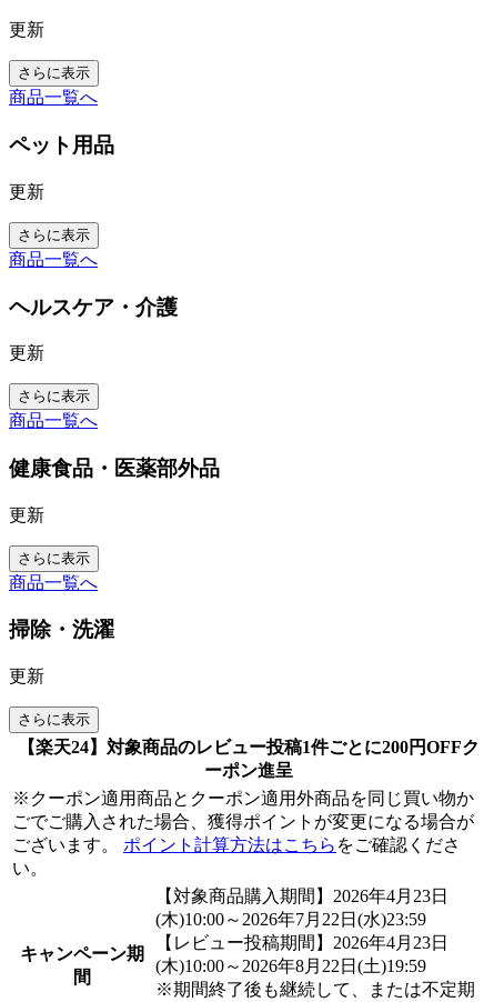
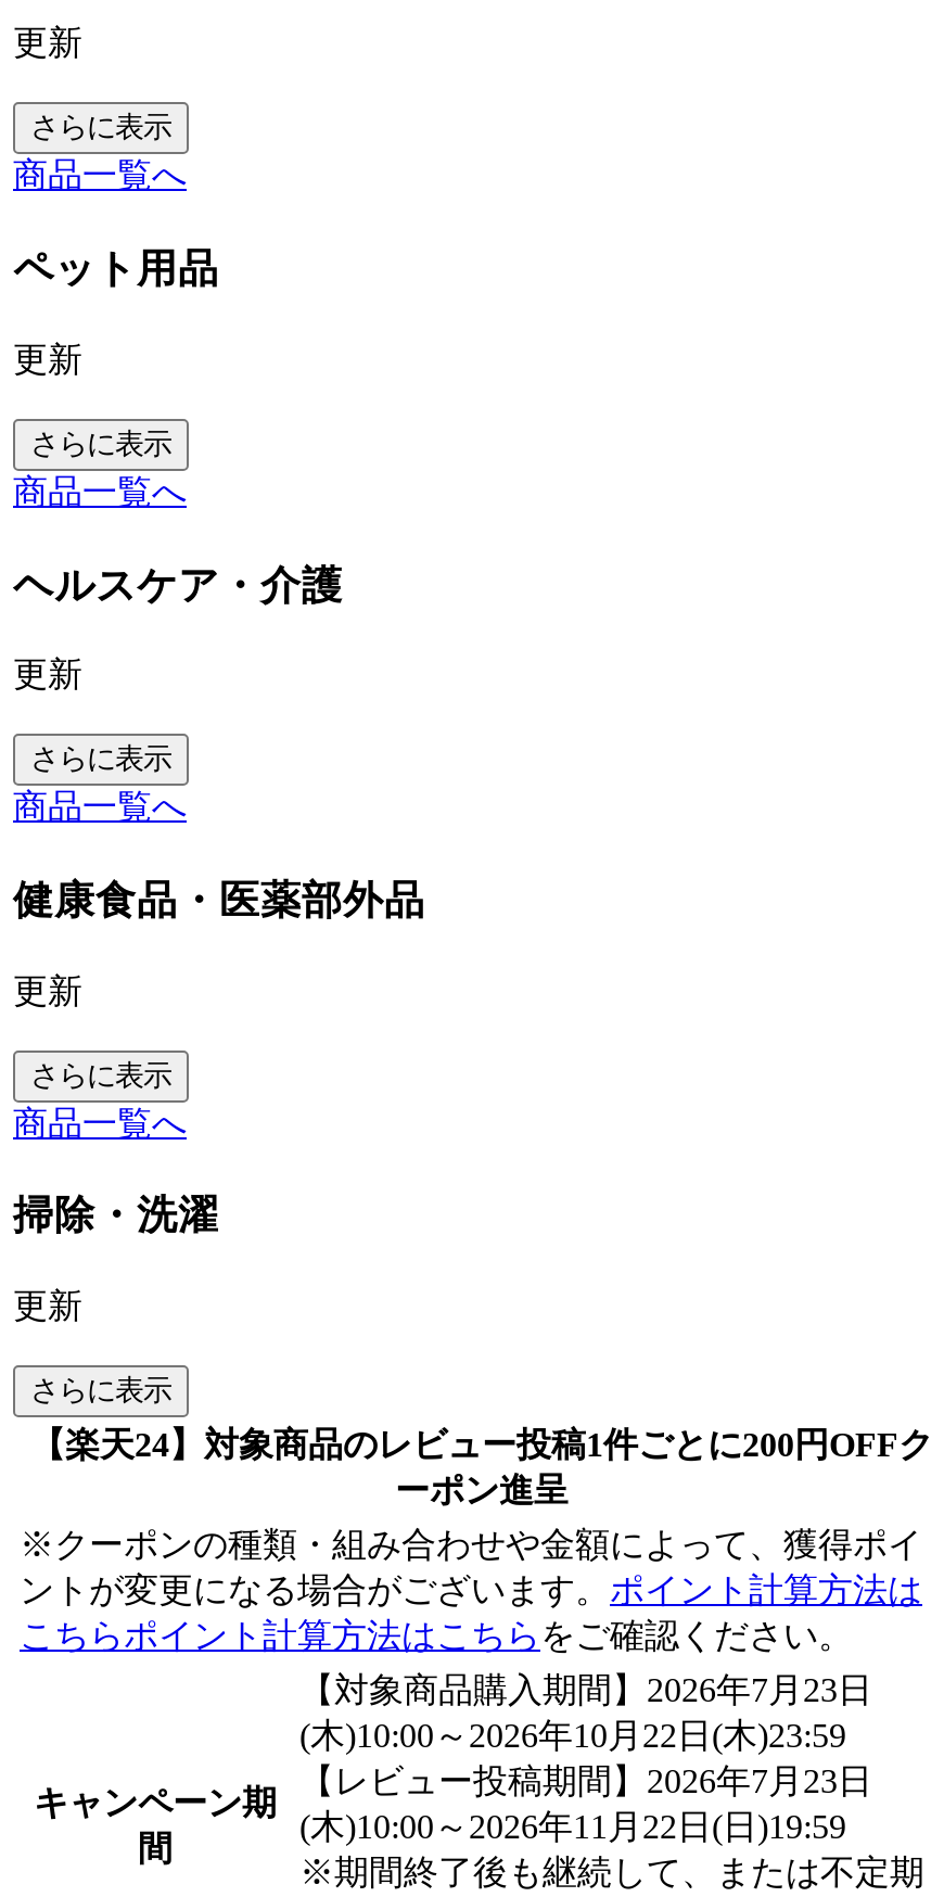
[12,789,474,878] ※クーポン適用商品とクーポン適用外商品を同じ買い物か | ごでご購入された場合、獲得ポイントが変更になる場合が | ございます。ポイント計算方法はこちらをご確認くださ | い。 -> [20,1526,922,1654] ※クーポンの種類・組み合わせや金額によって、獲得ポイ | ントが変更になる場合がございます。ポイント計算方法は | こちらポイント計算方法はこちらをご確認ください。
[155,887,448,905] 【対象商品購入期間】2026年4月23日 -> [299,1671,872,1708] 【対象商品購入期間】2026年7月23日
[155,910,426,929] (木)10:00～2026年7月22日(水)23:59 -> [299,1717,846,1754] (木)10:00～2026年10月22日(木)23:59
[155,933,448,952] 【レビュー投稿期間】2026年4月23日 -> [299,1763,872,1800] 【レビュー投稿期間】2026年7月23日
[155,957,426,975] (木)10:00～2026年8月22日(土)19:59 -> [299,1808,846,1845] (木)10:00～2026年11月22日(日)19:59

